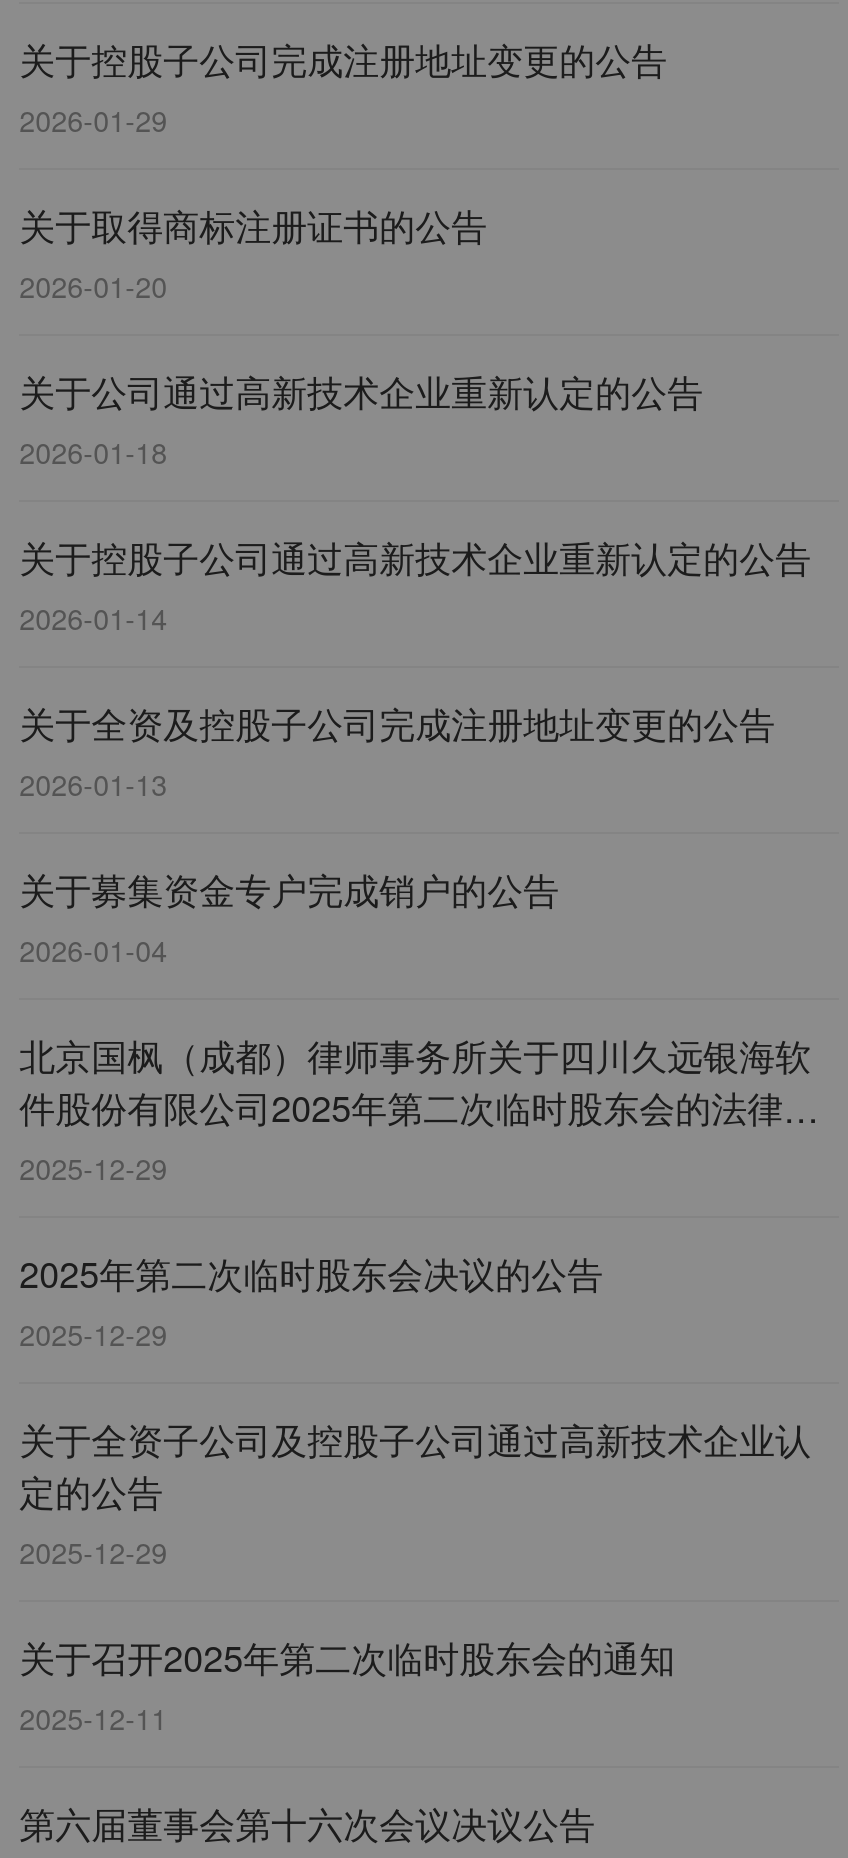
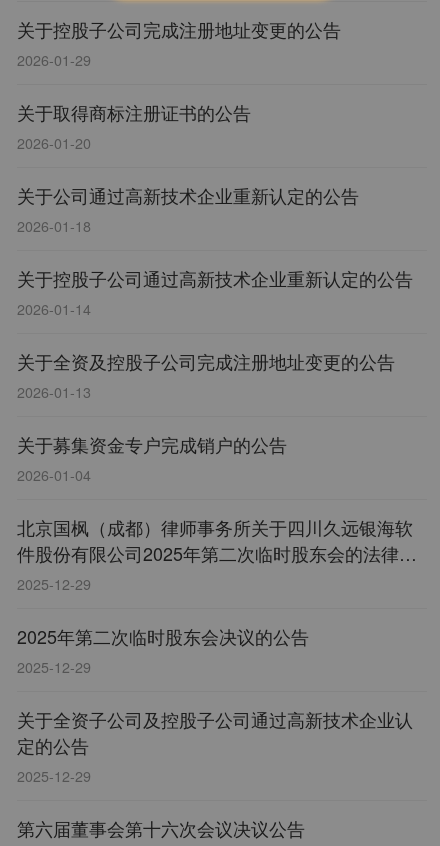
[19,1631,675,1737] 关于召开2025年第二次临时股东会的通知 | 2025-12-11 -> none

